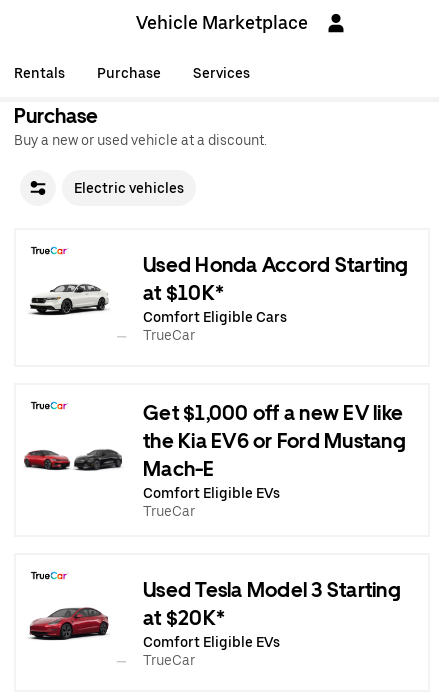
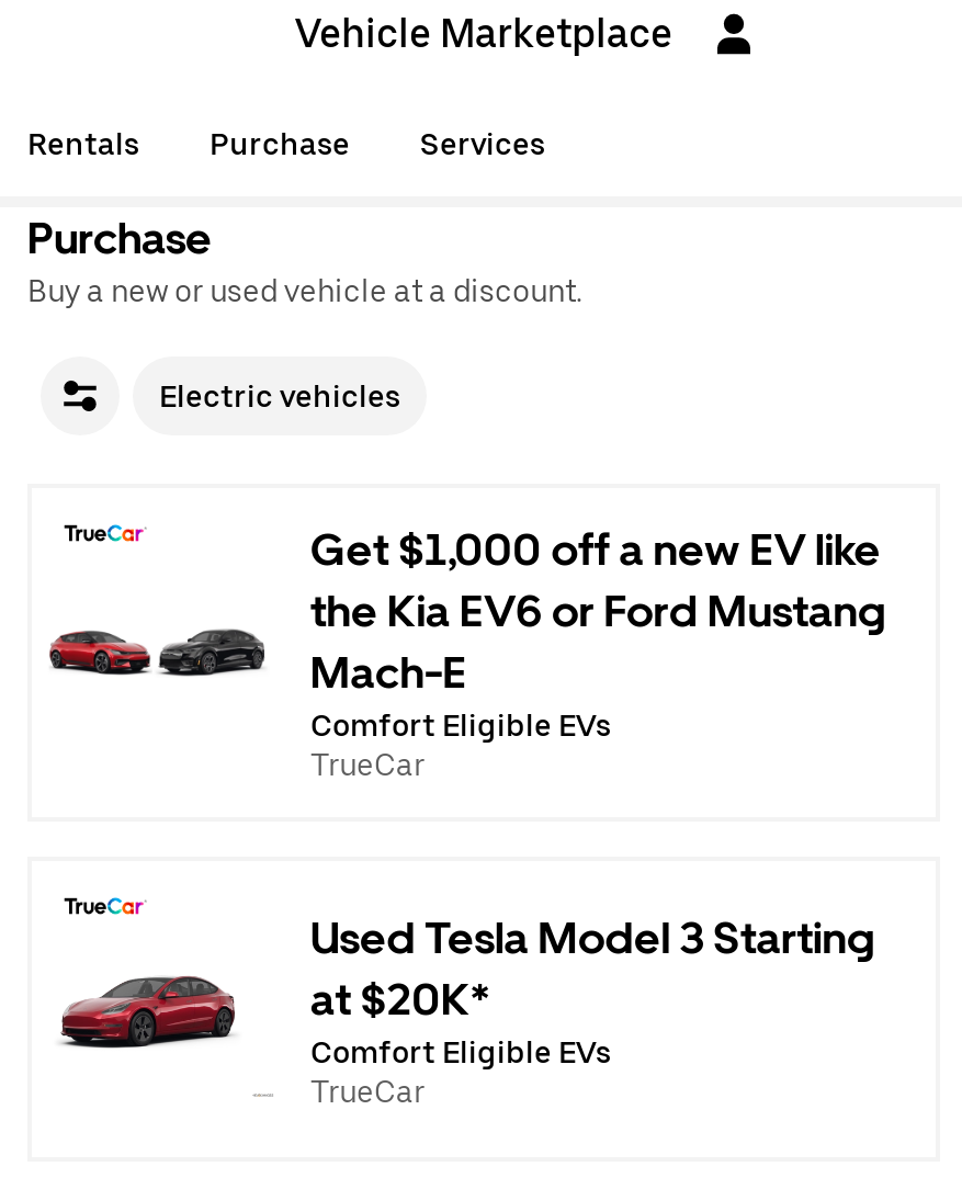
[29,252,408,342] [image] | Used Honda Accord Starting | at $10K* | Comfort Eligible Cars | TrueCar -> none

